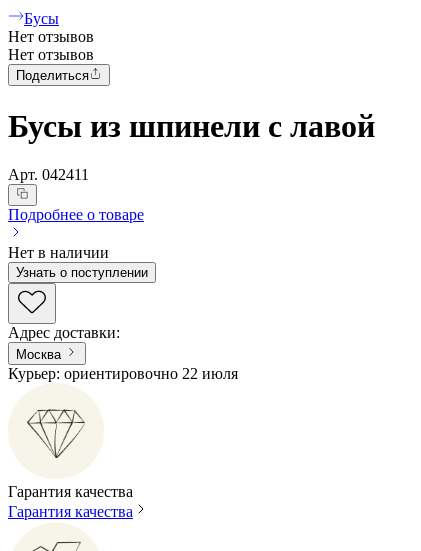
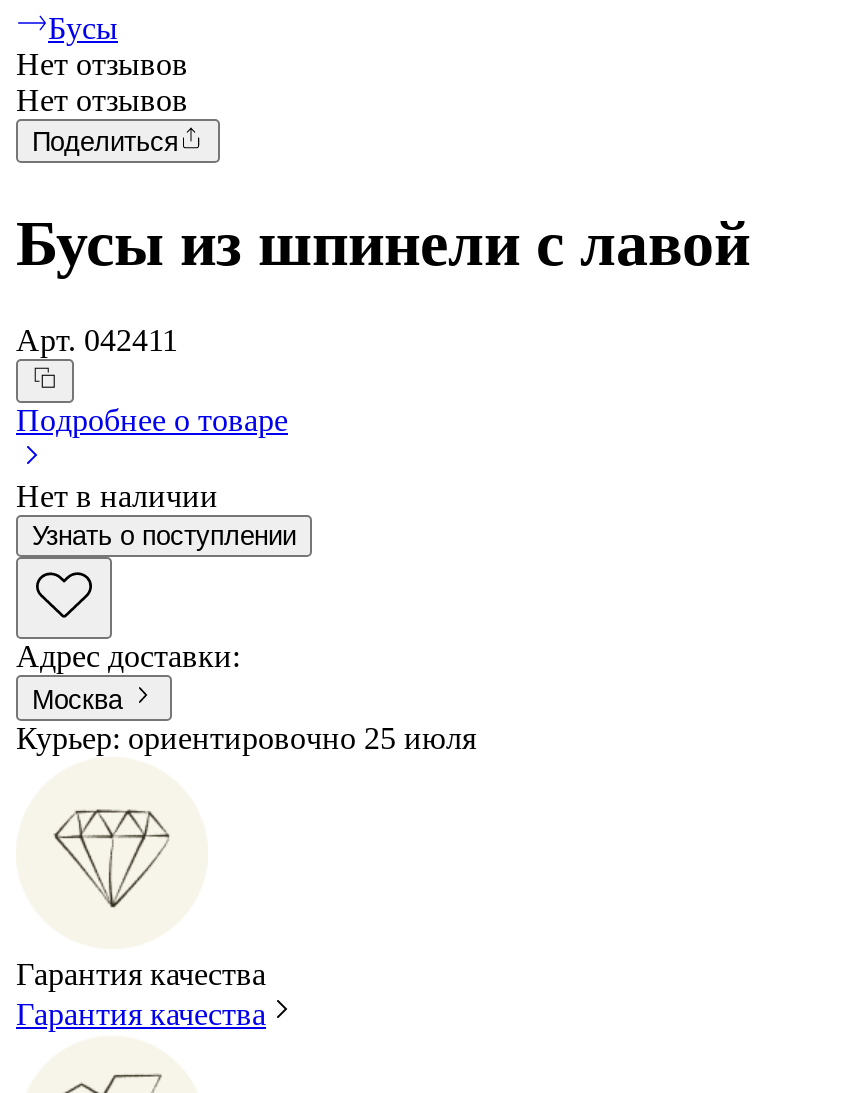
[8,365,238,382] Курьер: ориентировочно 22 июля -> [16,721,476,755] Курьер: ориентировочно 25 июля

